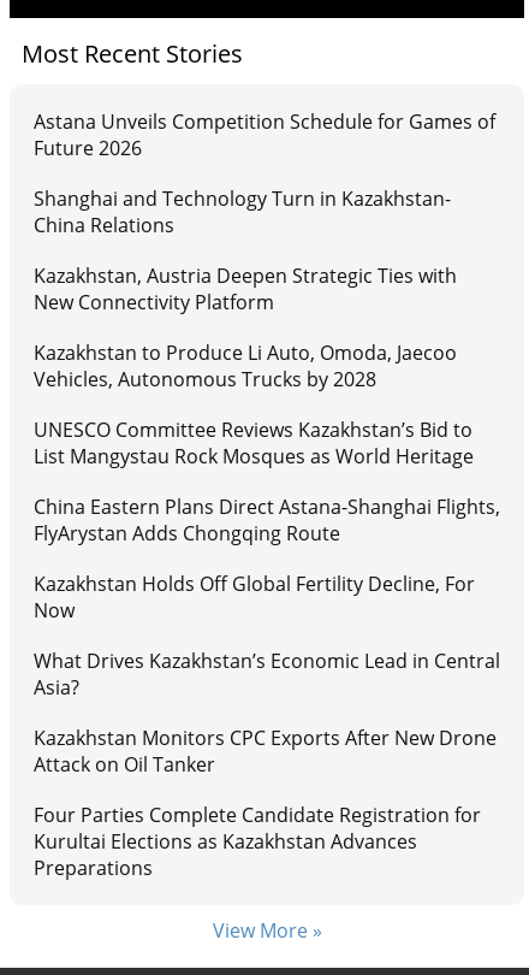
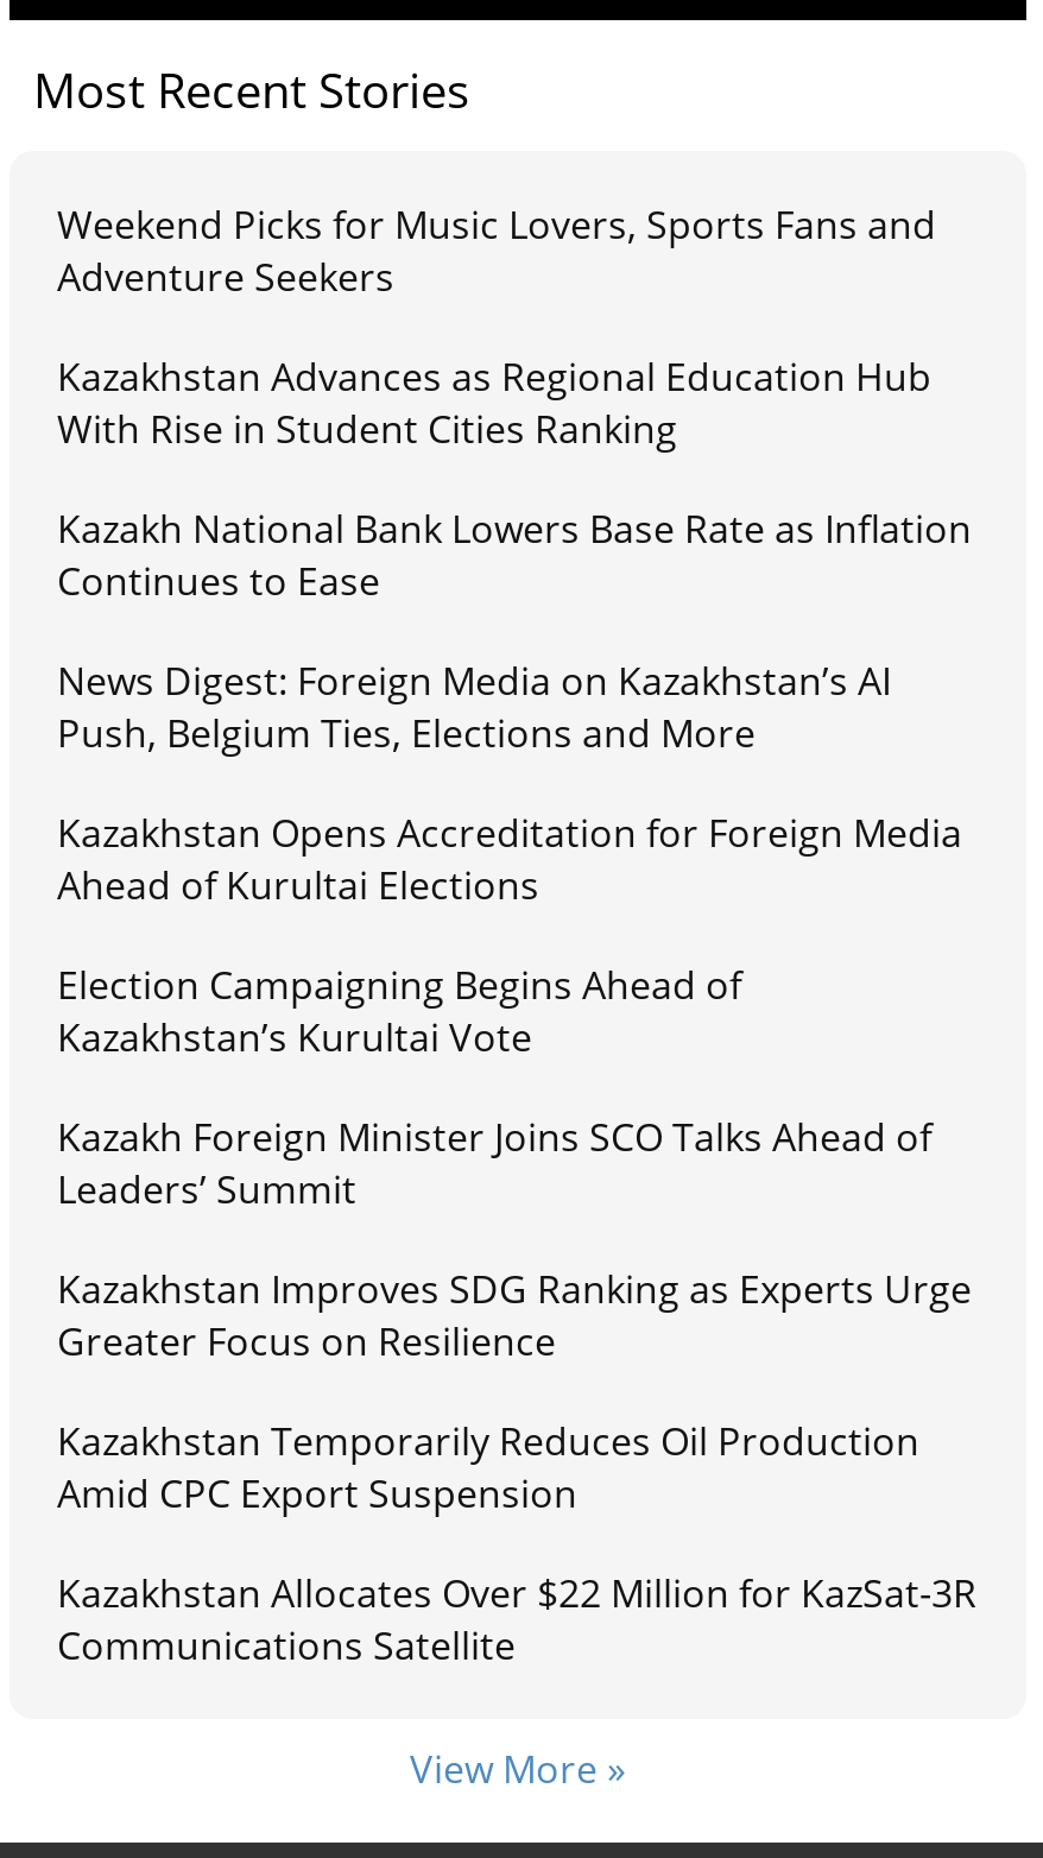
[34,108,495,161] Astana Unveils Competition Schedule for Games of | Future 2026 -> [57,197,936,302] Weekend Picks for Music Lovers, Sports Fans and | Adventure Seekers
[34,185,451,238] Shanghai and Technology Turn in Kazakhstan- | China Relations -> [57,349,931,454] Kazakhstan Advances as Regional Education Hub | With Rise in Student Cities Ranking
[34,262,457,315] Kazakhstan, Austria Deepen Strategic Ties with | New Connectivity Platform -> [57,501,972,606] Kazakh National Bank Lowers Base Rate as Inflation | Continues to Ease
[34,339,457,392] Kazakhstan to Produce Li Auto, Omoda, Jaecoo | Vehicles, Autonomous Trucks by 2028 -> [57,653,891,758] News Digest: Foreign Media on Kazakhstan’s AI | Push, Belgium Ties, Elections and More
[34,416,474,469] UNESCO Committee Reviews Kazakhstan’s Bid to | List Mangystau Rock Mosques as World Heritage -> [57,805,962,910] Kazakhstan Opens Accreditation for Foreign Media | Ahead of Kurultai Elections
[34,493,500,546] China Eastern Plans Direct Astana-Shanghai Flights, | FlyArystan Adds Chongqing Route -> [57,958,741,1062] Election Campaigning Begins Ahead of | Kazakhstan’s Kurultai Vote
[34,570,475,623] Kazakhstan Holds Off Global Fertility Decline, For | Now -> [57,1110,931,1214] Kazakh Foreign Minister Joins SCO Talks Ahead of | Leaders’ Summit
[34,647,500,700] What Drives Kazakhstan’s Economic Lead in Central | Asia? -> [57,1262,972,1366] Kazakhstan Improves SDG Ranking as Experts Urge | Greater Focus on Resilience
[34,724,497,777] Kazakhstan Monitors CPC Exports After New Drone | Attack on Oil Tanker -> [57,1414,919,1518] Kazakhstan Temporarily Reduces Oil Production | Amid CPC Export Suspension
[34,801,481,881] Four Parties Complete Candidate Registration for | Kurultai Elections as Kazakhstan Advances | Preparations -> [57,1566,976,1670] Kazakhstan Allocates Over $22 Million for KazSat-3R | Communications Satellite

